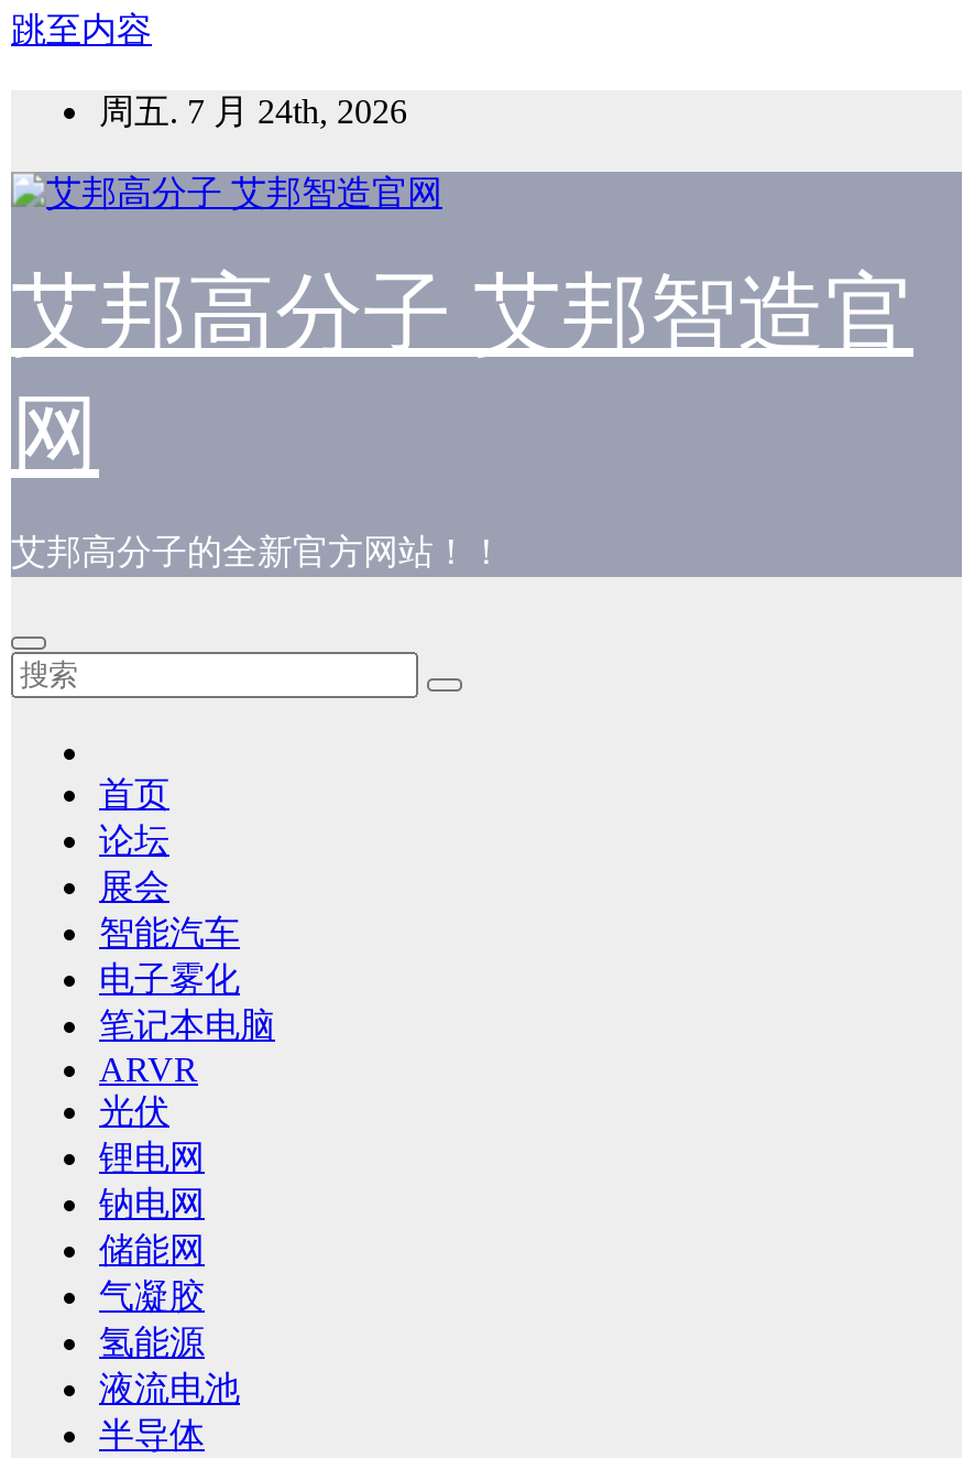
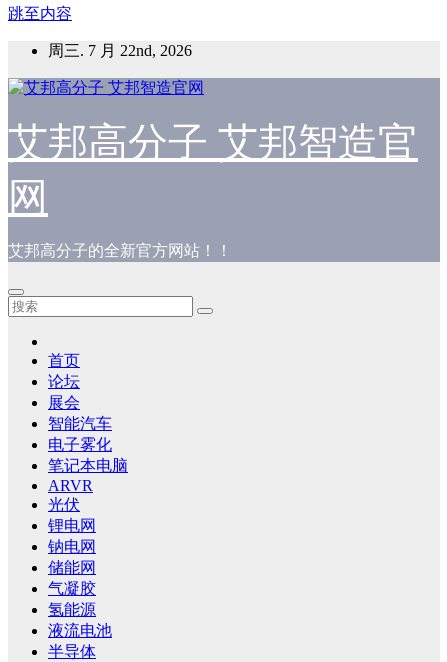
[99,93,407,130] 周五. 7 月 24th, 2026 -> [48,42,192,59] 周三. 7 月 22nd, 2026

